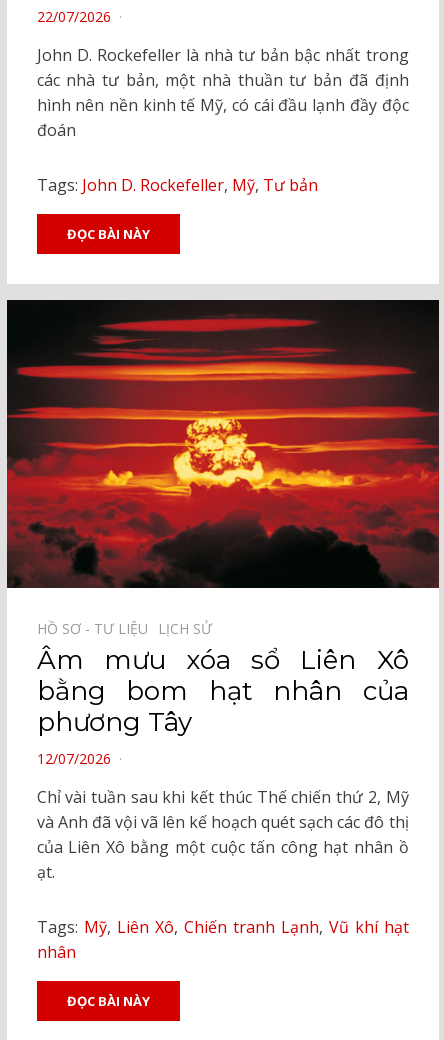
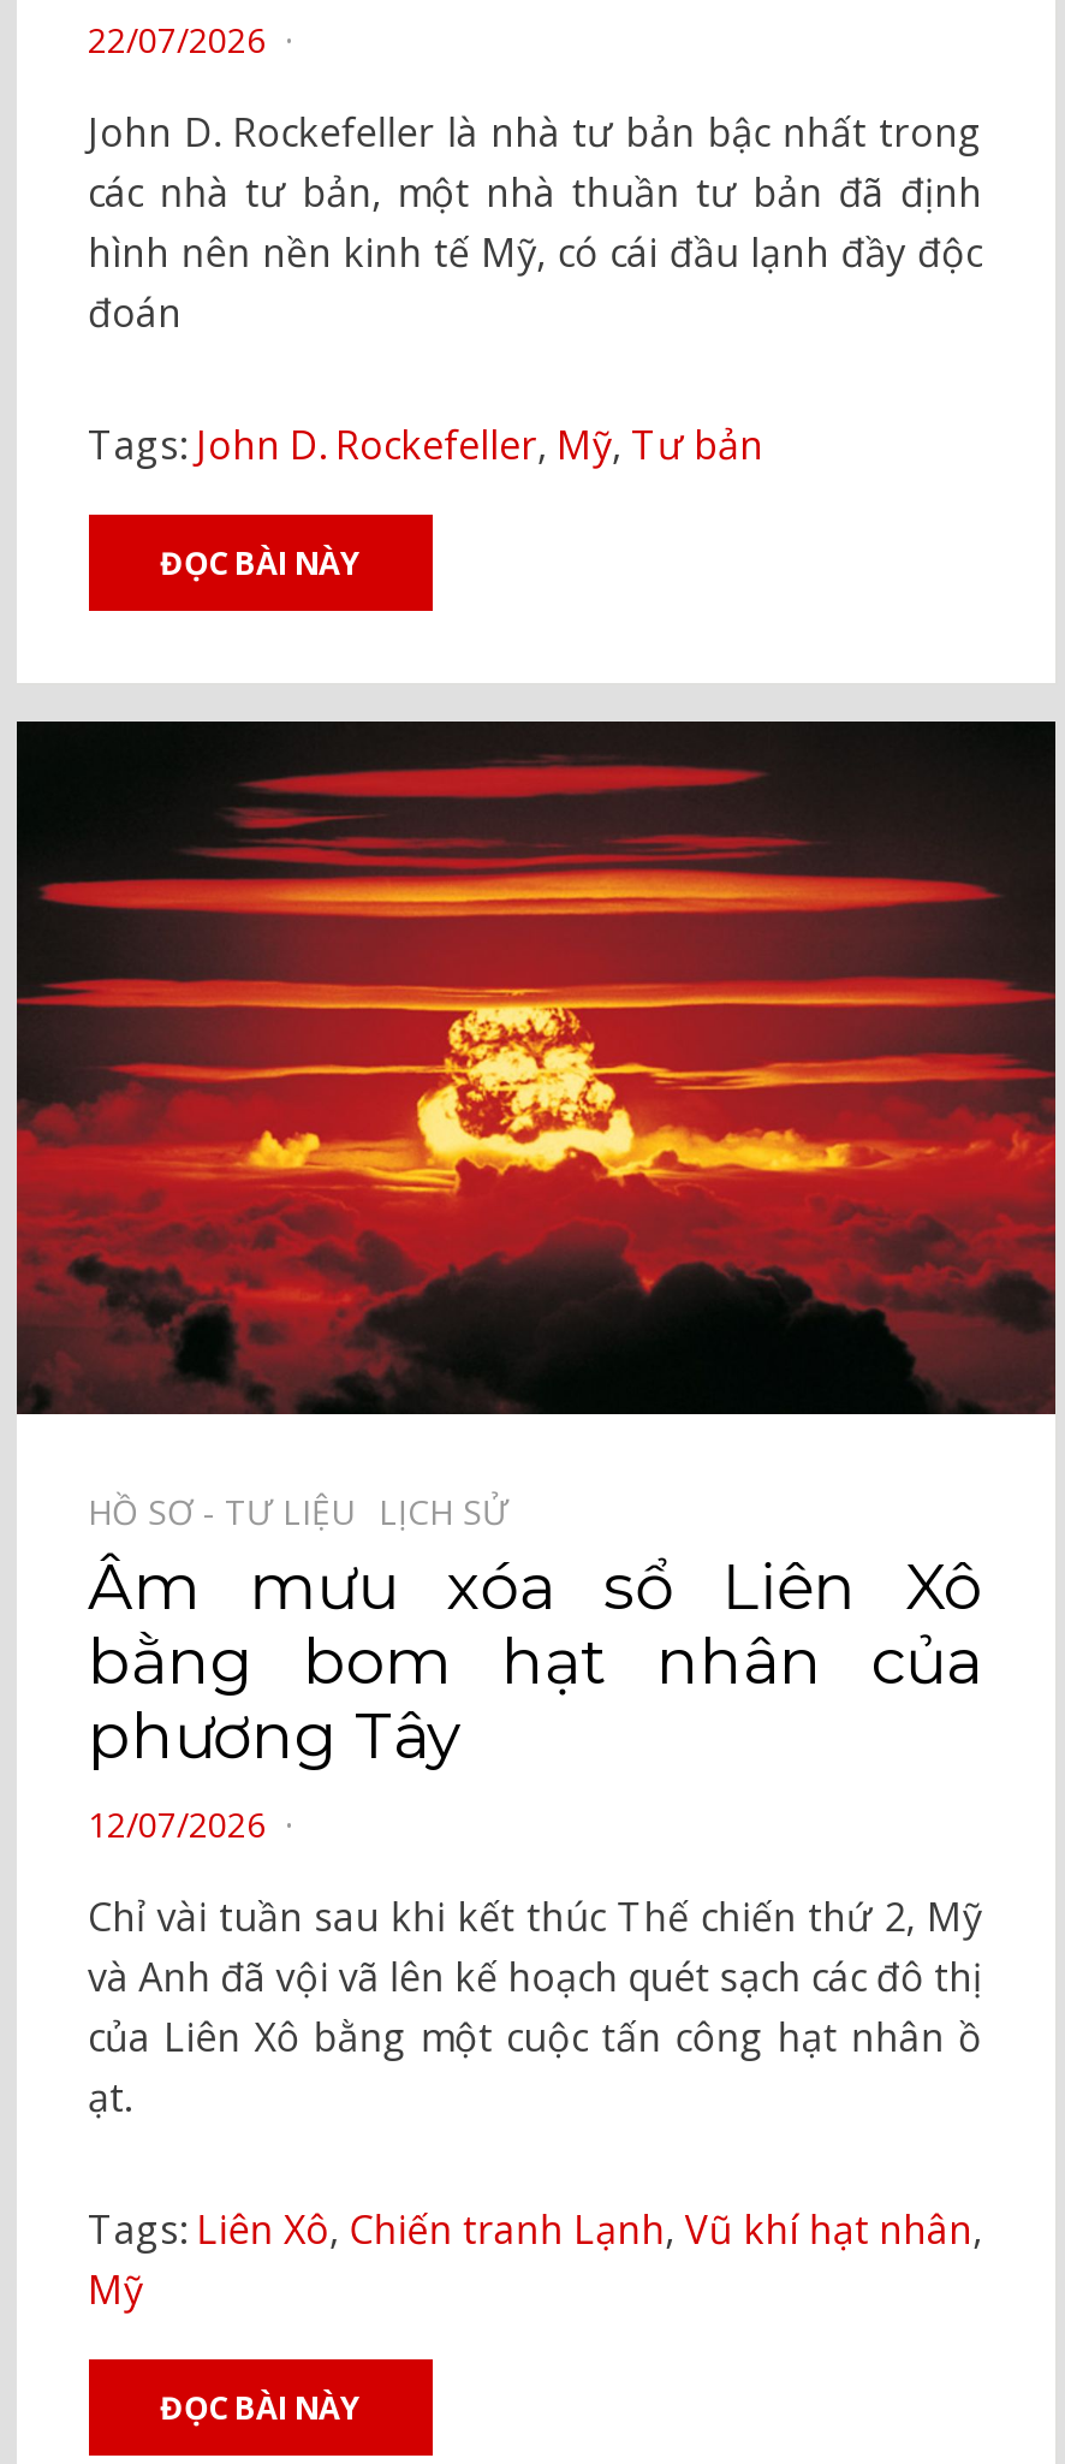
[36,916,408,963] Tags: Mỹ, Liên Xô, Chiến tranh Lạnh, Vũ khí hạt | nhân -> [88,2204,982,2317] Tags: Liên Xô, Chiến tranh Lạnh, Vũ khí hạt nhân, | Mỹ

